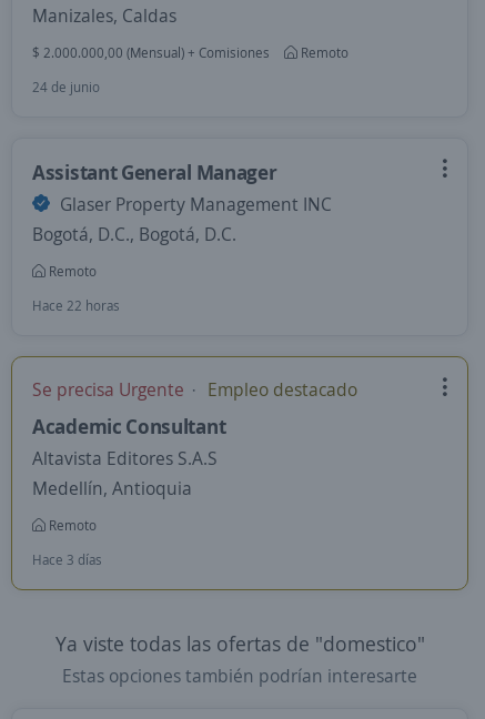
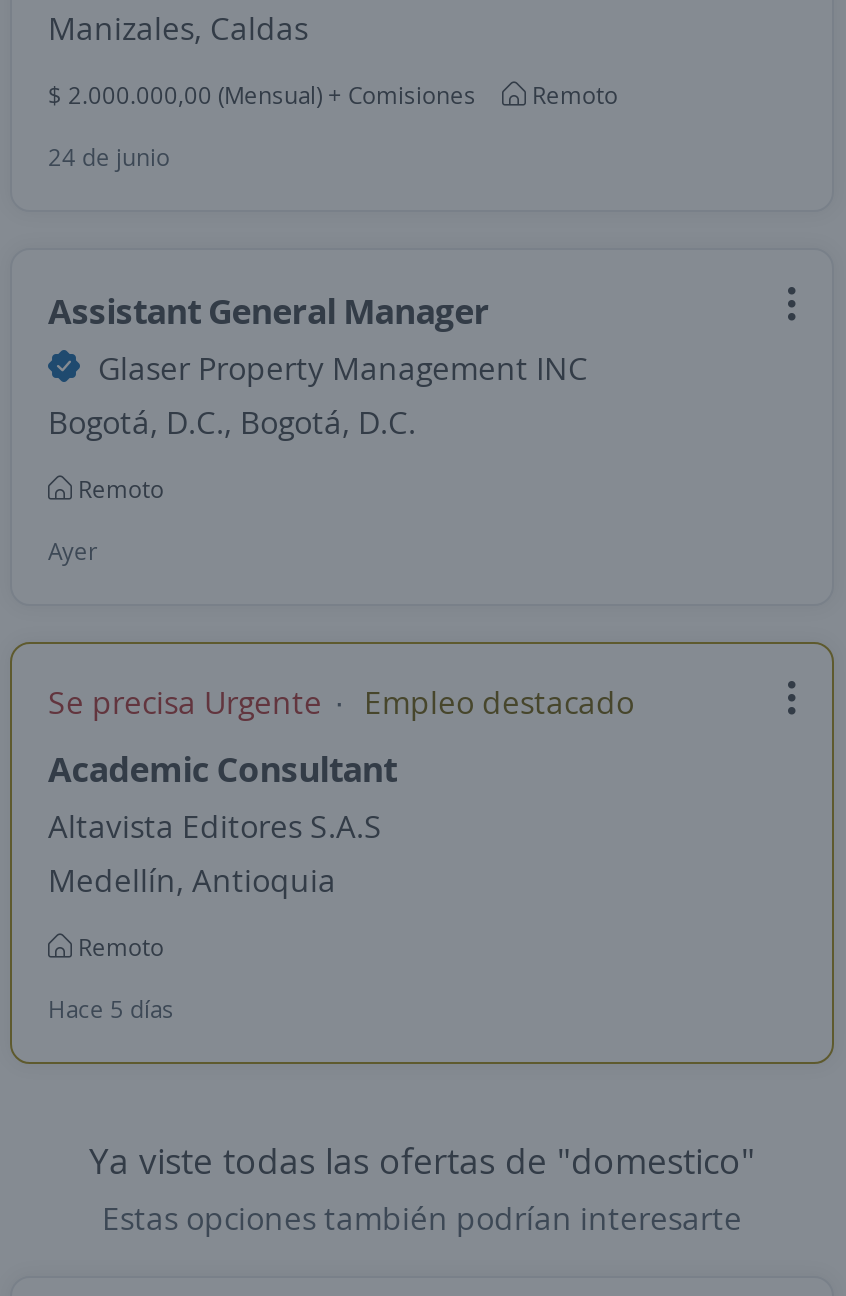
[32,296,120,315] Hace 22 horas -> [48,534,98,568] Ayer
[32,550,102,569] Hace 3 días -> [48,992,174,1026] Hace 5 días

